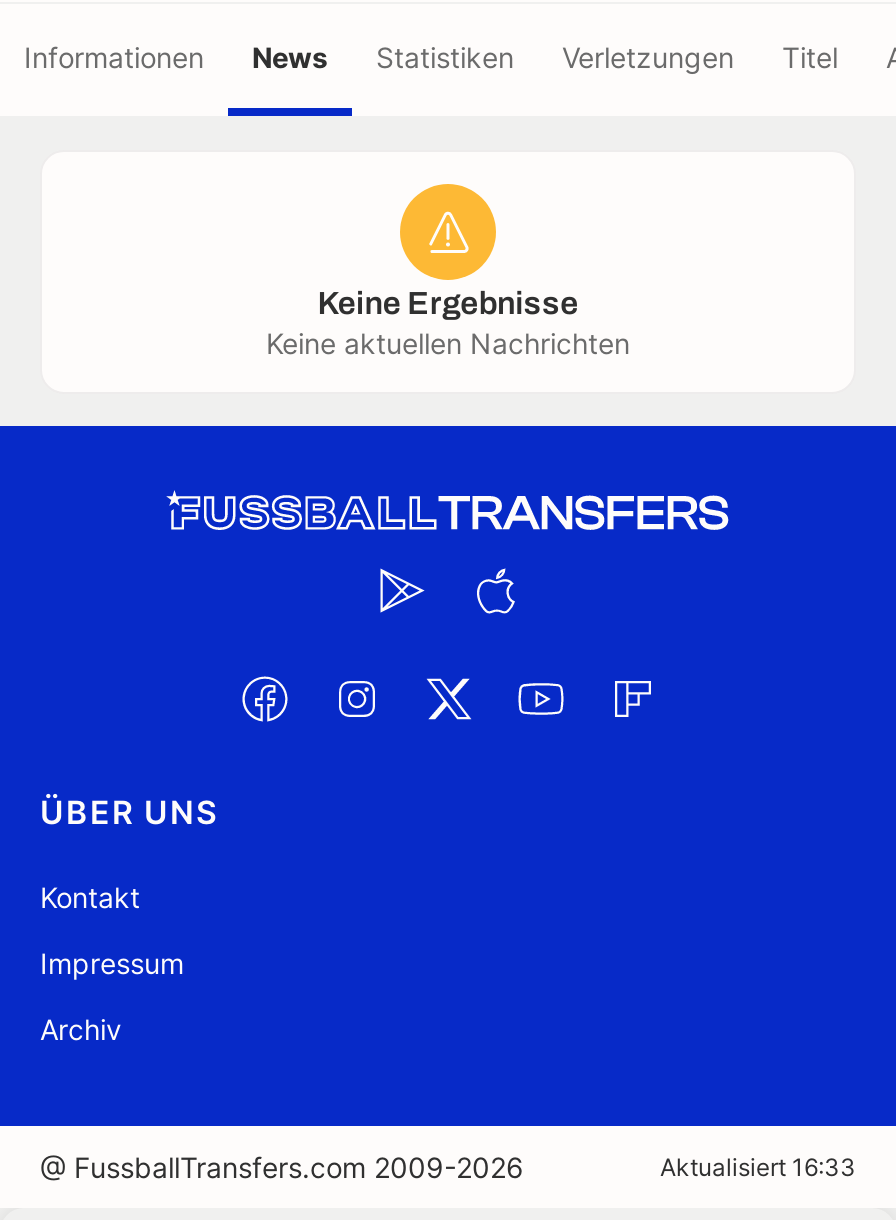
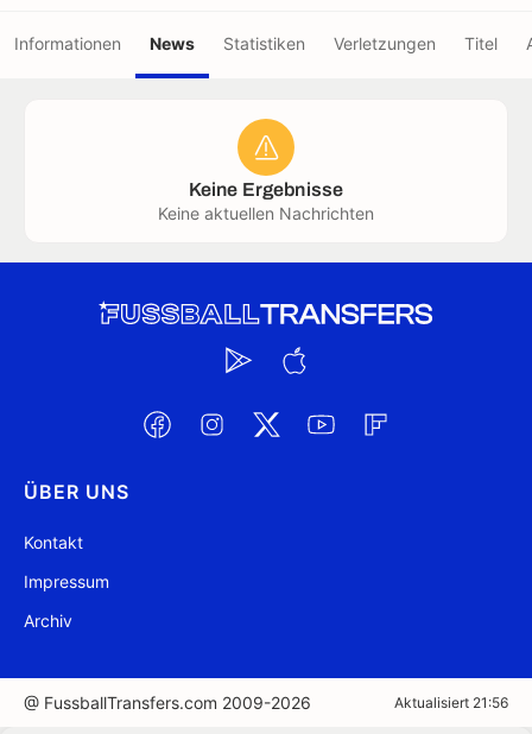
[660,1152,856,1182] Aktualisiert 16:33 -> [394,694,508,711] Aktualisiert 21:56

